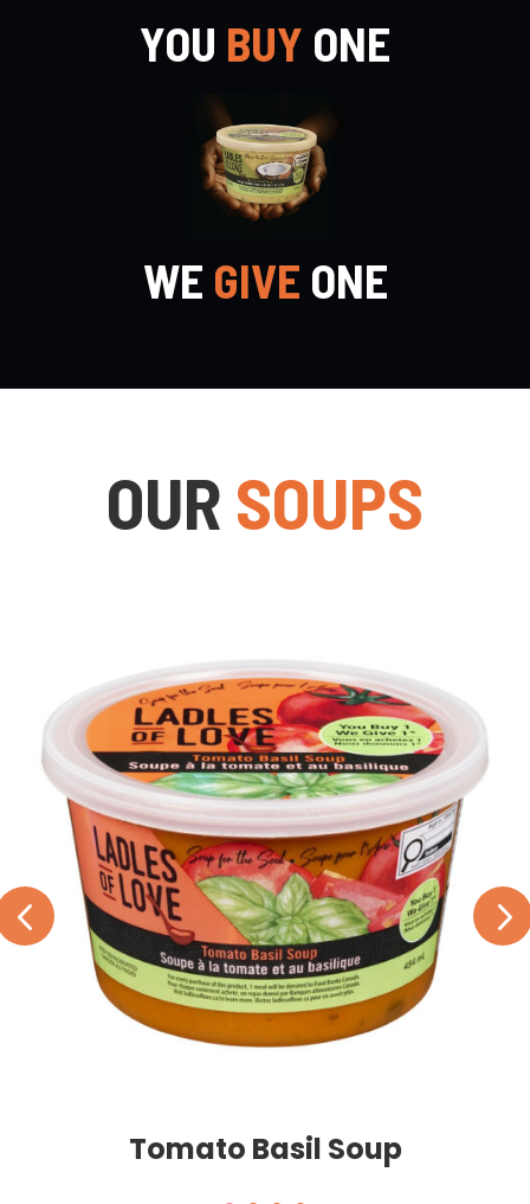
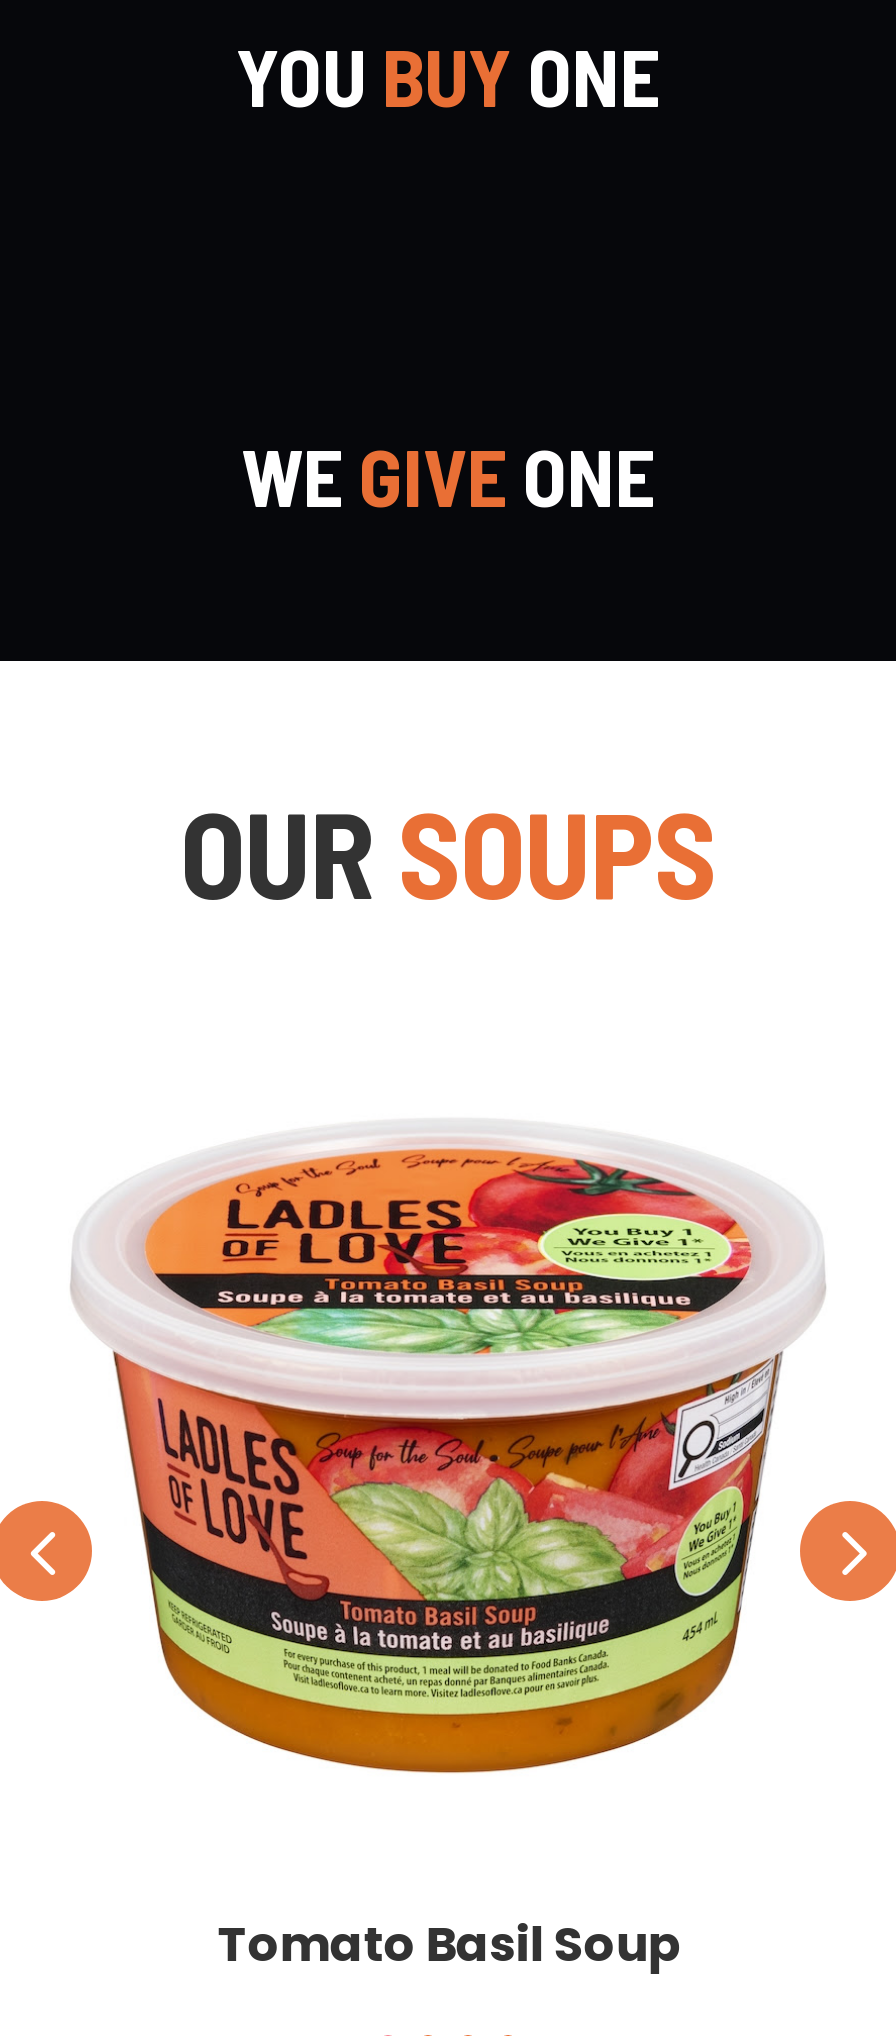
[202,110,327,220] [image] -> none

